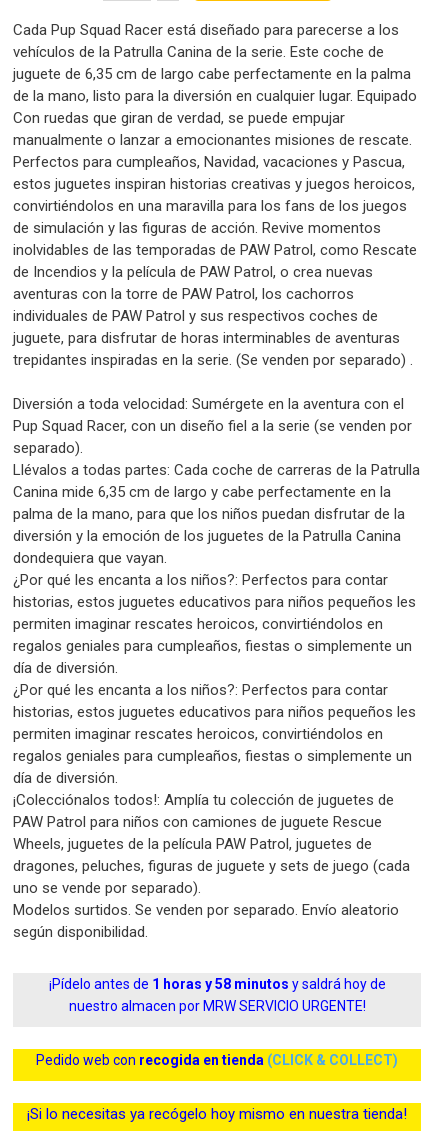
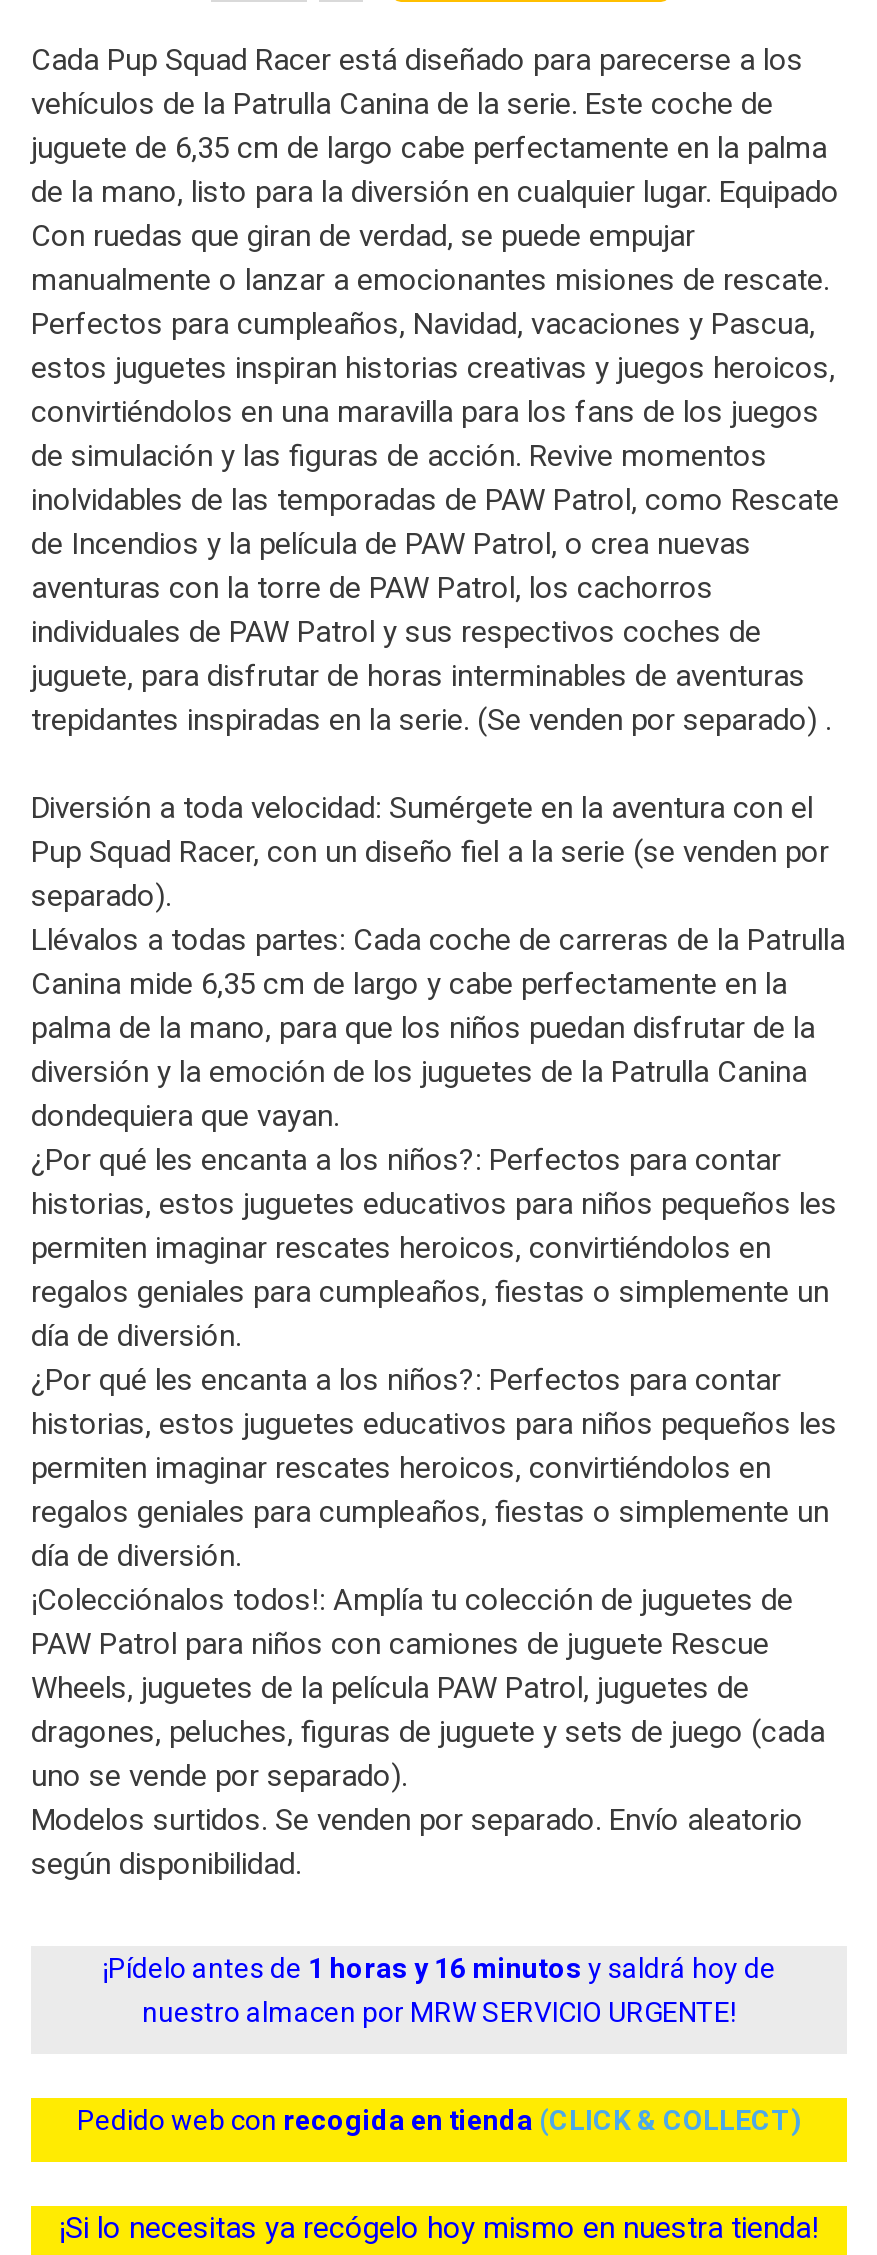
[48,976,385,992] ¡Pídelo antes de 1 horas y 58 minutos y saldrá hoy de -> [102,1952,776,1984] ¡Pídelo antes de 1 horas y 16 minutos y saldrá hoy de

